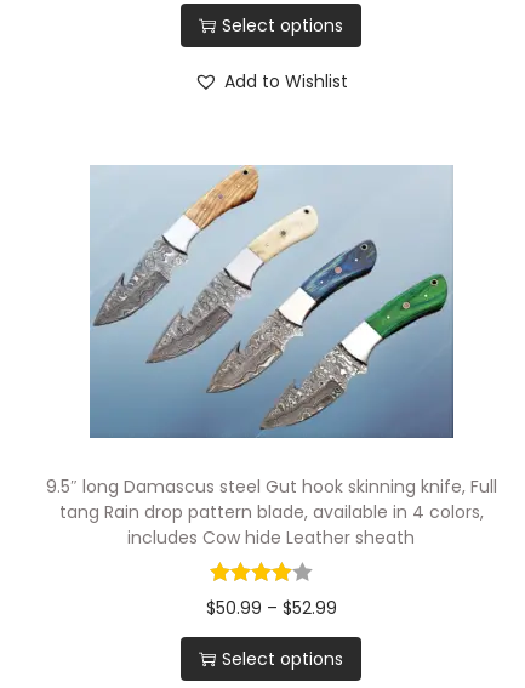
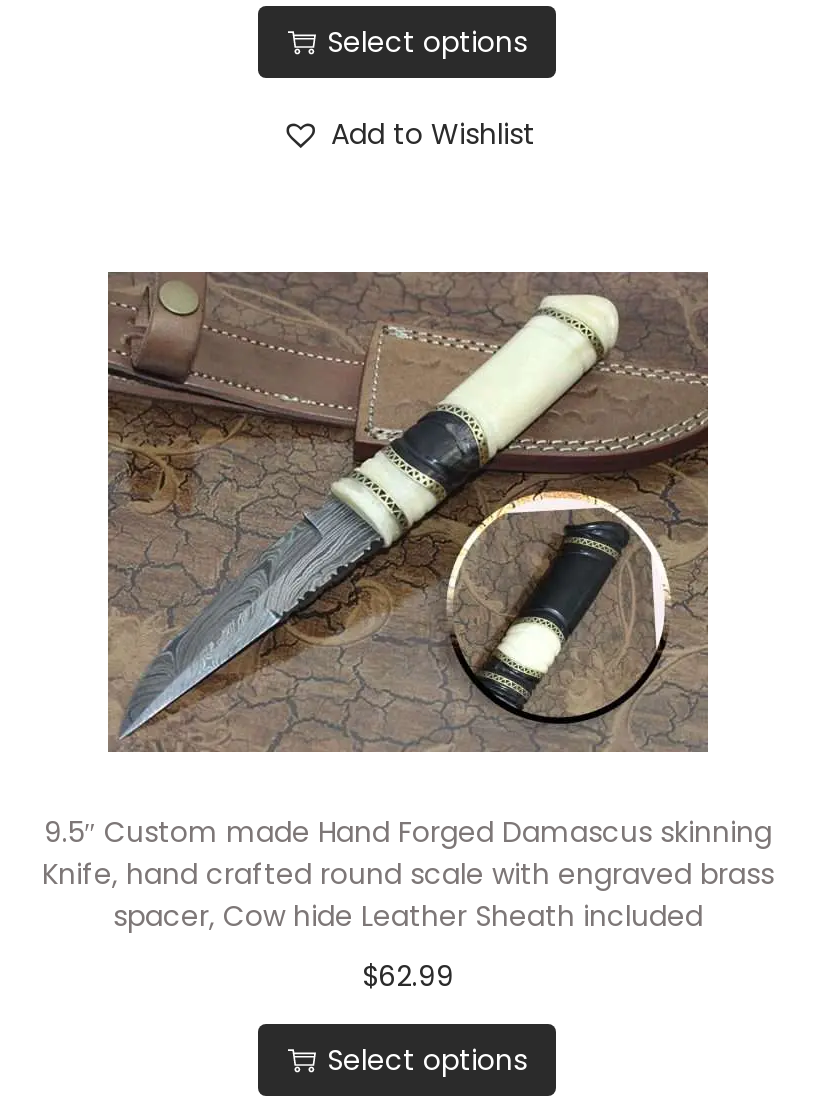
[46,165,497,549] [image] | 9.5″ long Damascus steel Gut hook skinning knife, Full | tang Rain drop pattern blade, available in 4 colors, | includes Cow hide Leather sheath -> [42,270,774,935] [image] | 9.5″ Custom made Hand Forged Damascus skinning | Knife, hand crafted round scale with engraved brass | spacer, Cow hide Leather Sheath included
[206,595,337,620] $50.99 – $52.99 -> [362,955,454,995] $62.99

